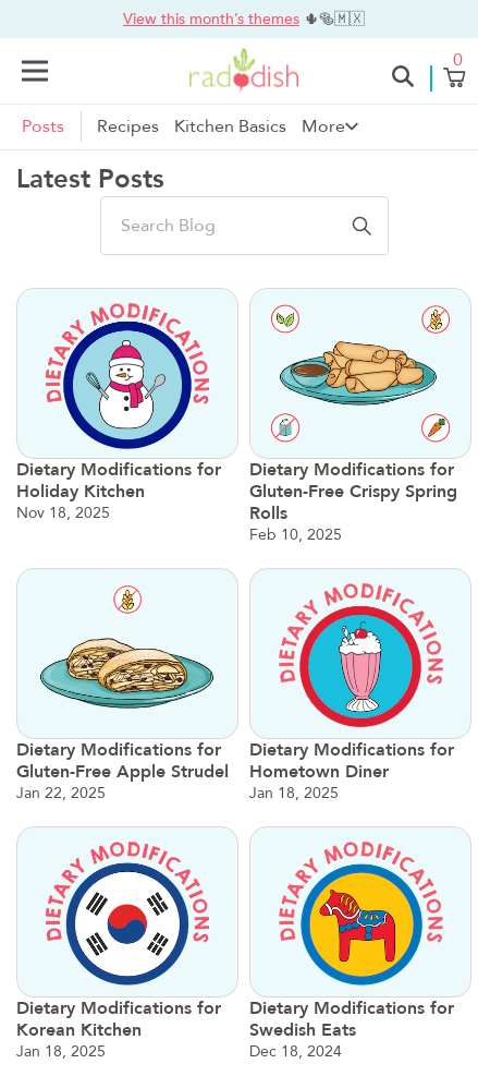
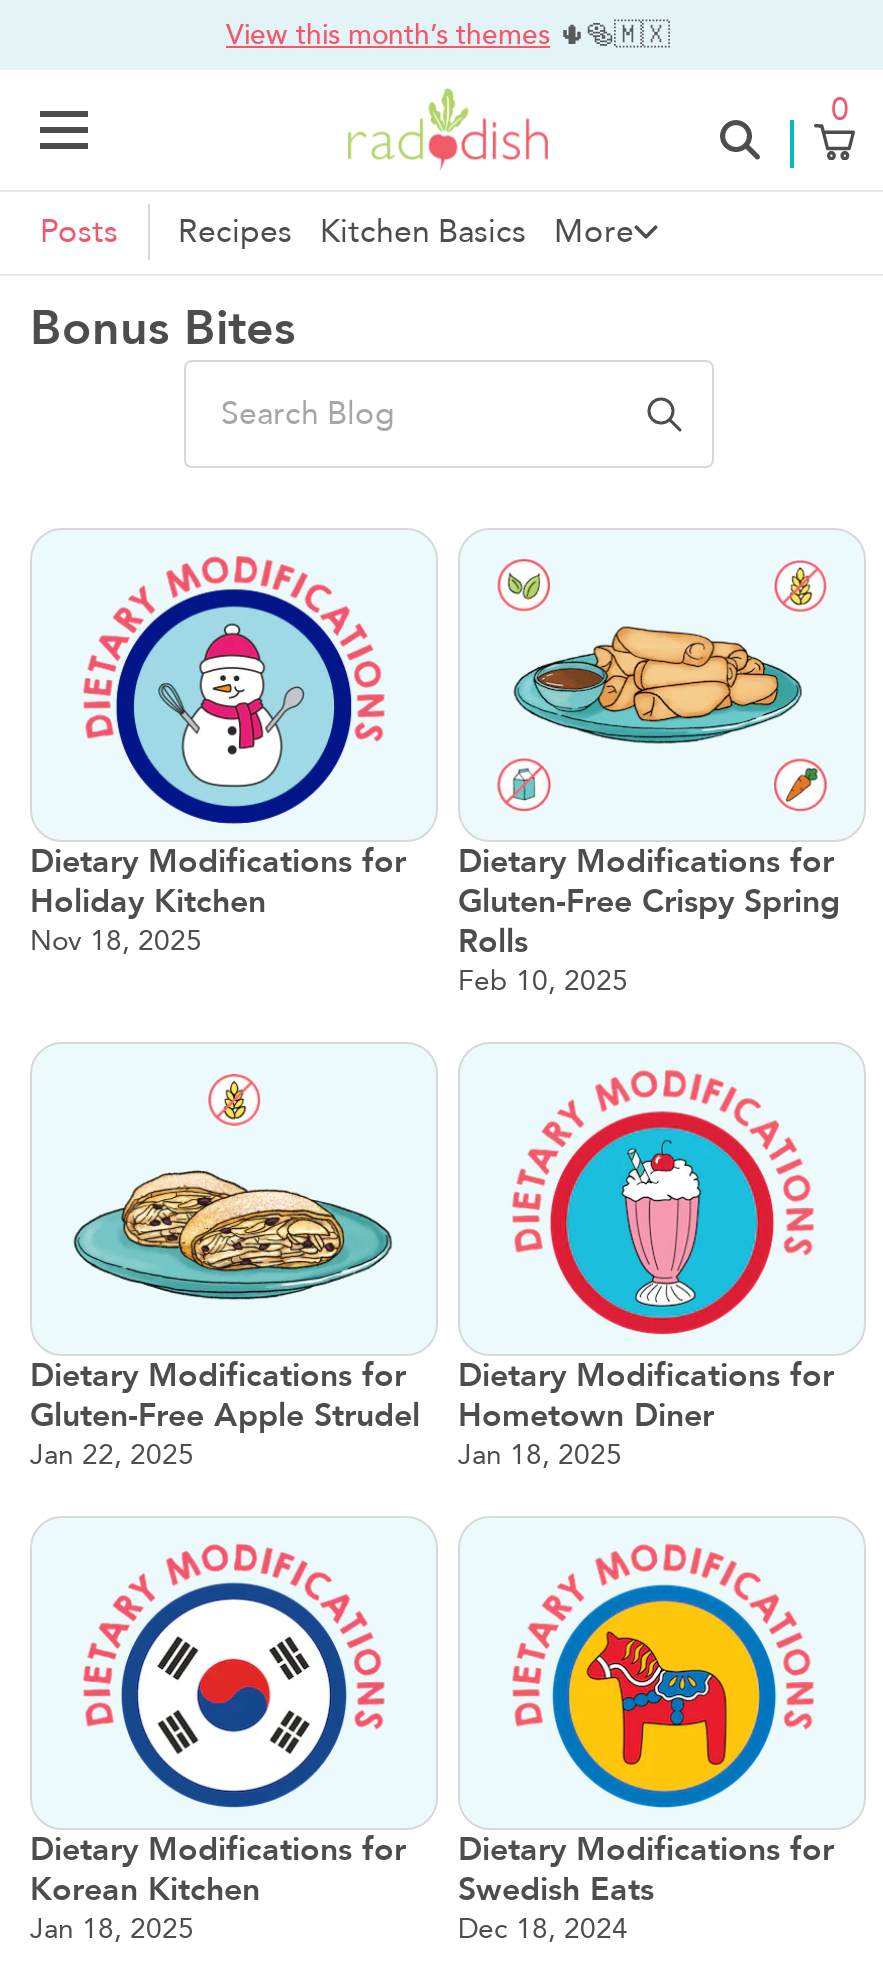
[16,161,164,197] Latest Posts -> [30,296,296,362] Bonus Bites

